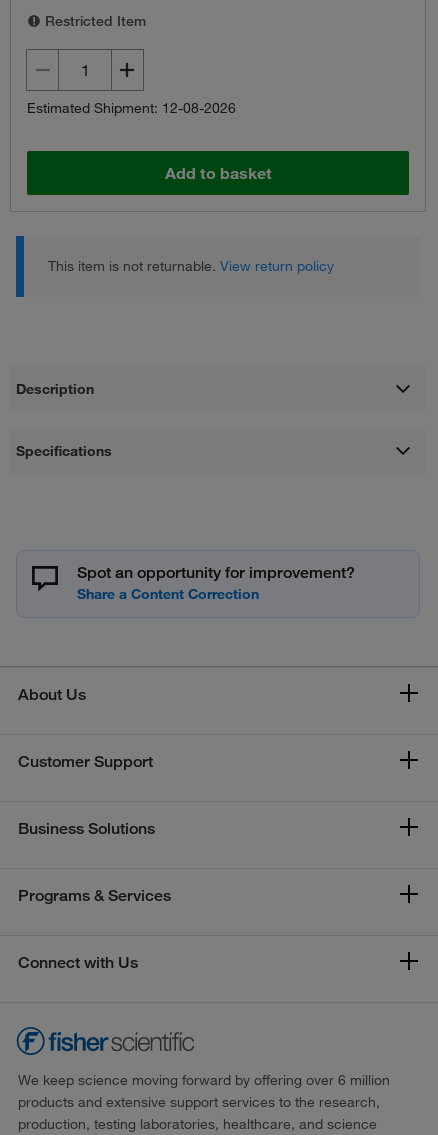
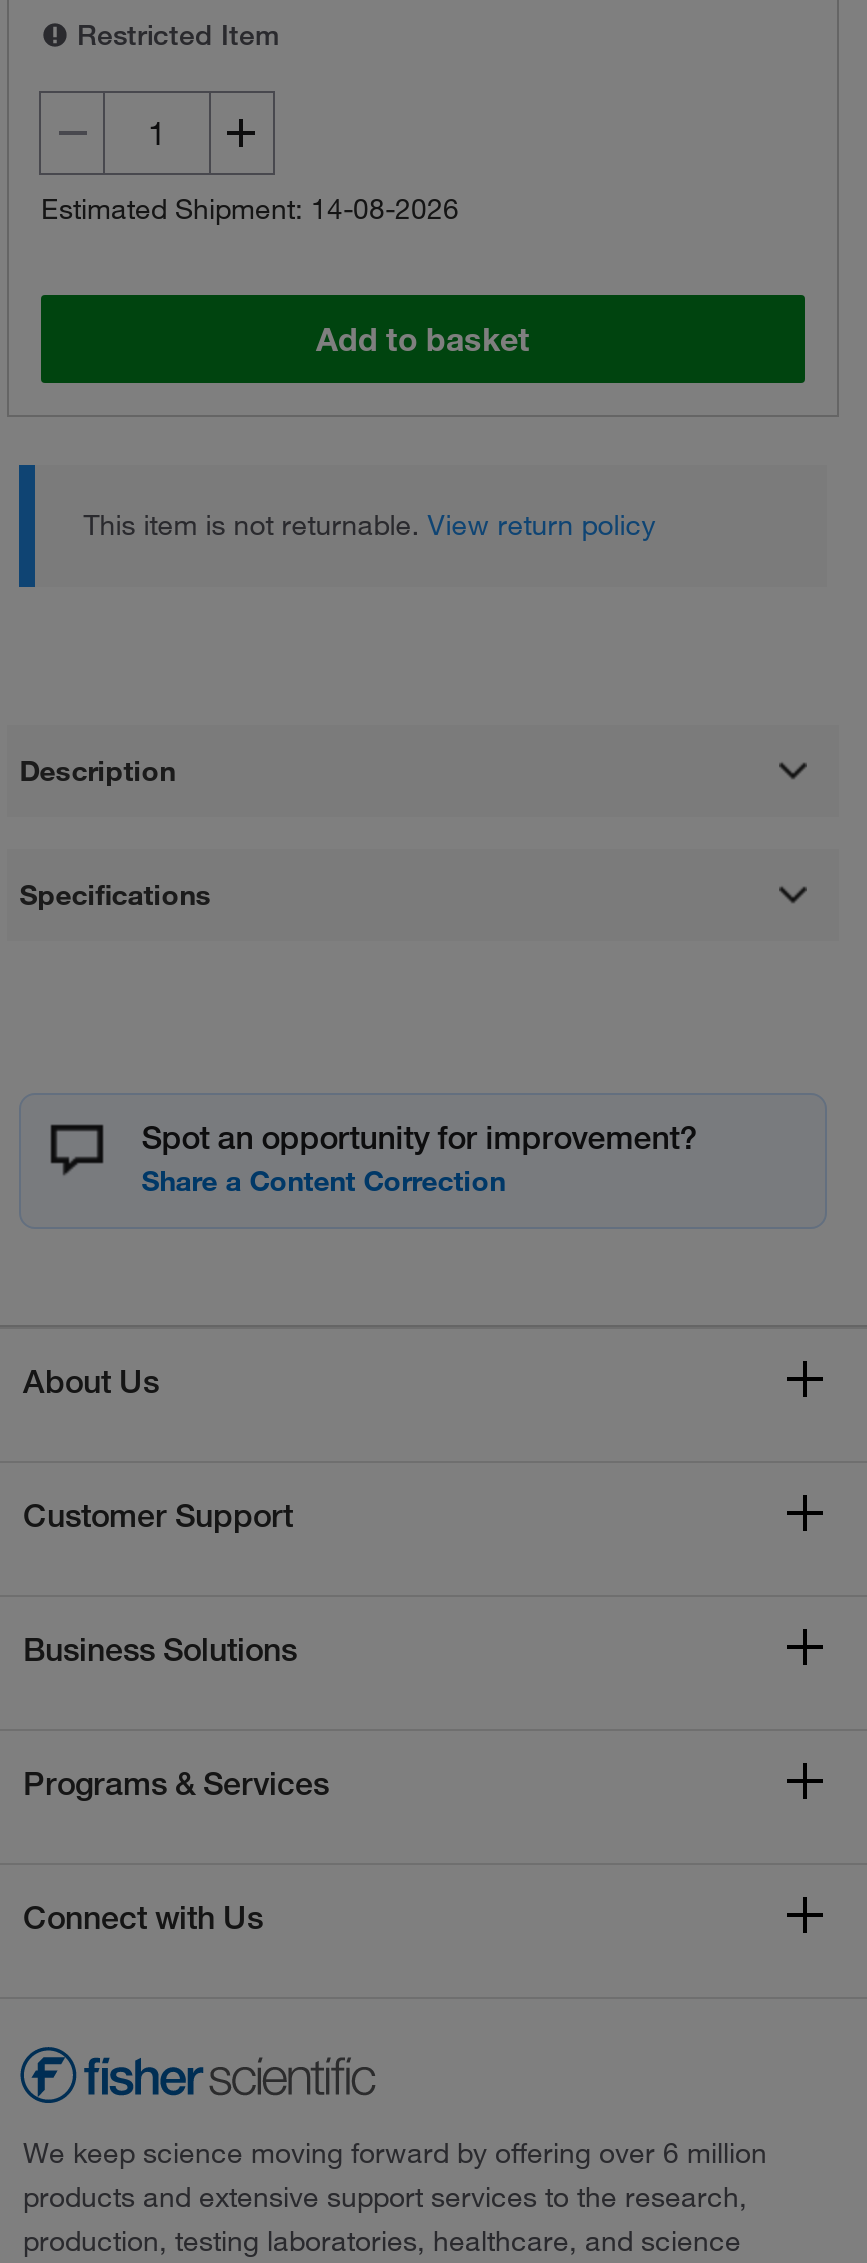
[27,99,236,117] Estimated Shipment: 12-08-2026 -> [41,191,459,227] Estimated Shipment: 14-08-2026

